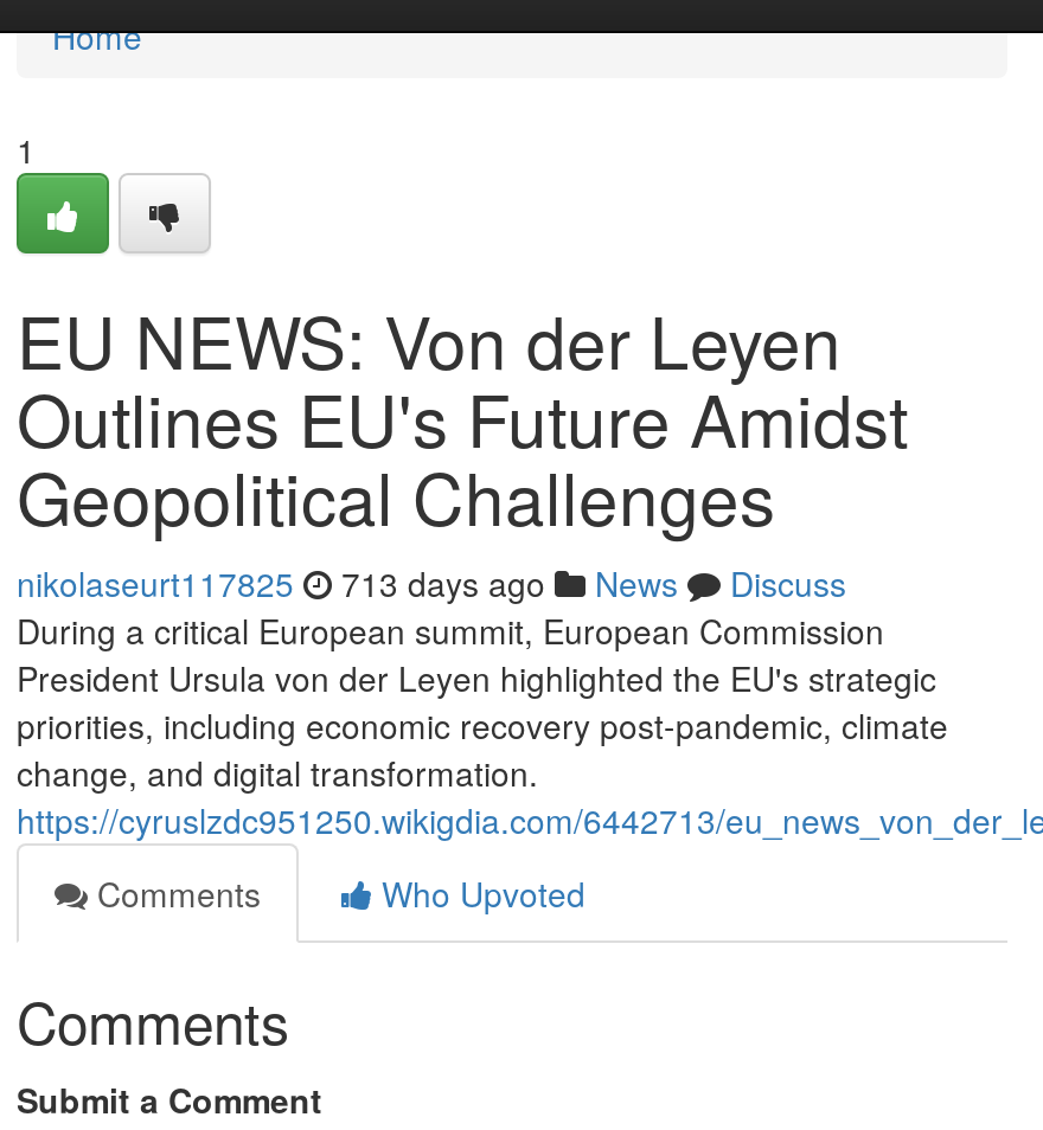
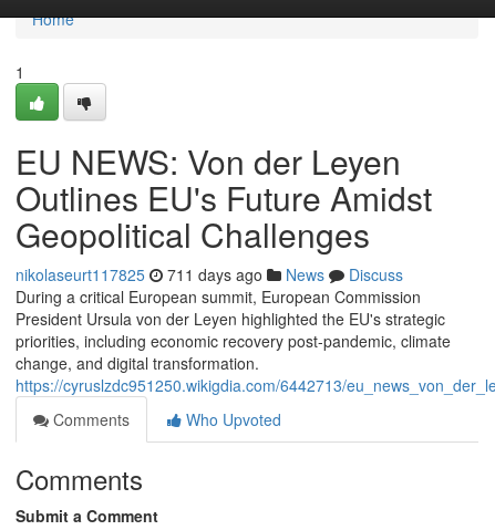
[17,559,846,606] nikolaseurt117825 713 days ago News Discuss -> [16,263,403,285] nikolaseurt117825 711 days ago News Discuss

